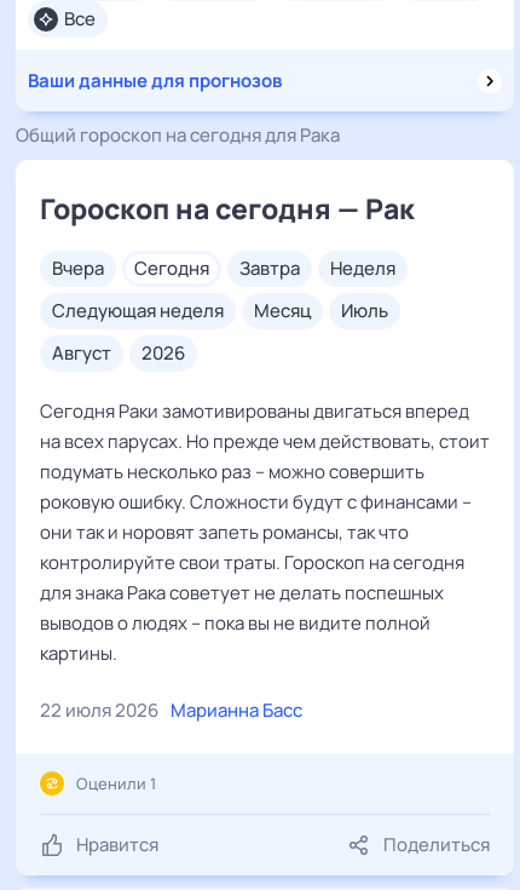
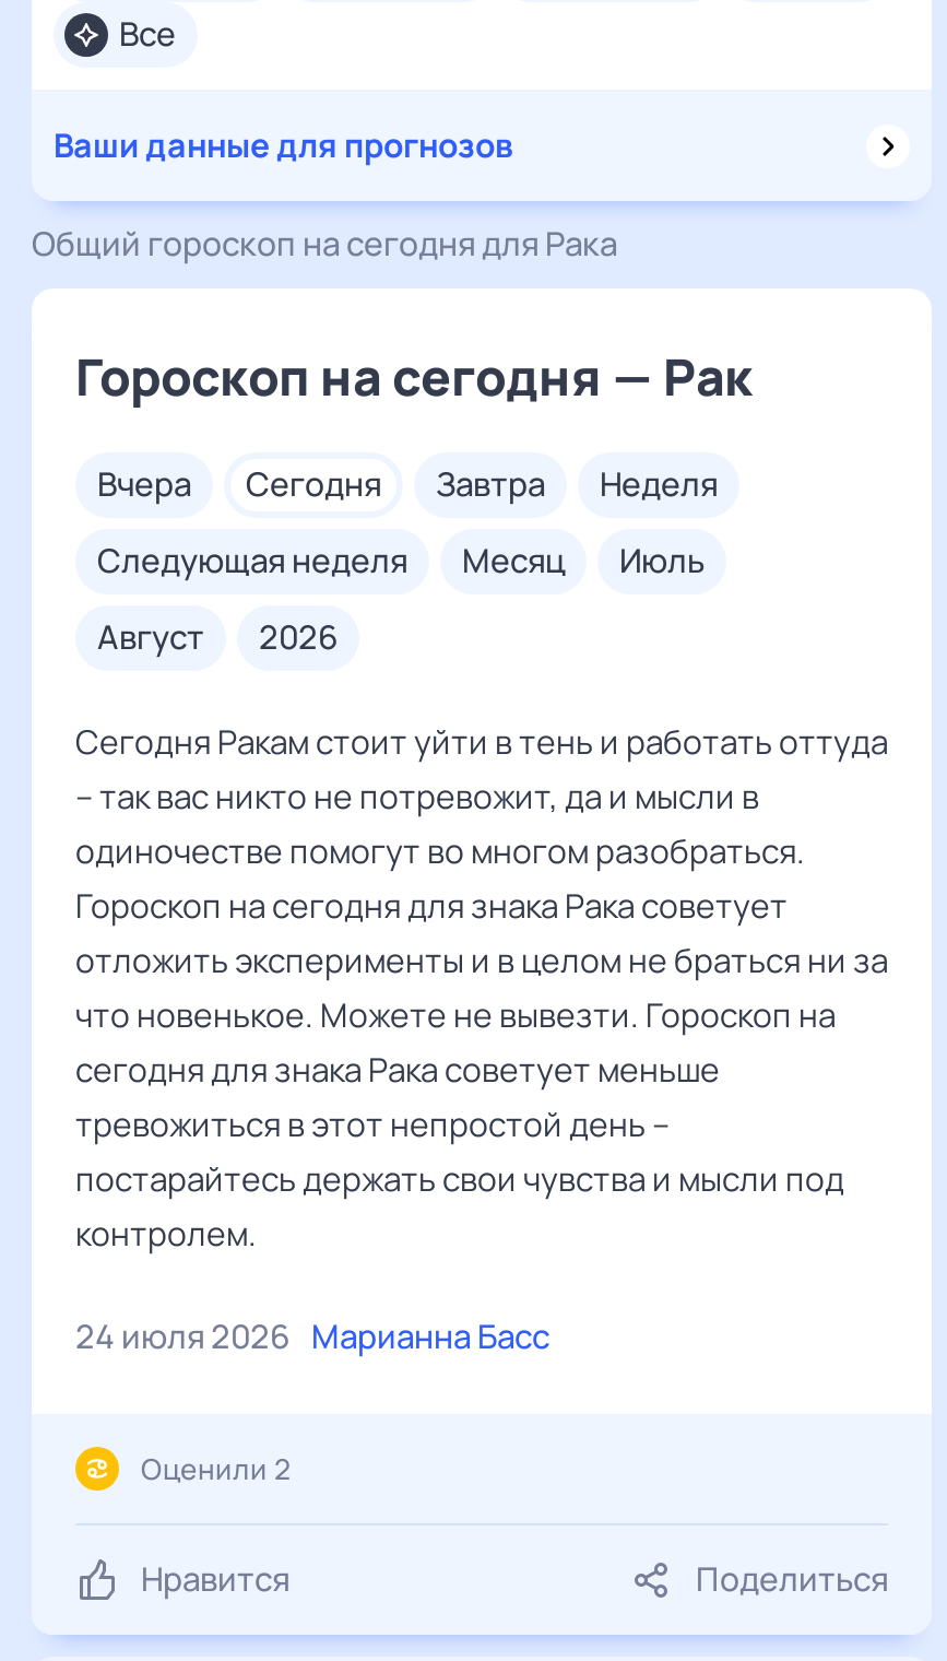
[40,398,490,666] Сегодня Раки замотивированы двигаться вперед | на всех парусах. Но прежде чем действовать, стоит | подумать несколько раз – можно совершить | роковую ошибку. Сложности будут с финансами – | они так и норовят запеть романсы, так что | контролируйте свои траты. Гороскоп на сегодня | для знака Рака советует не делать поспешных | выводов о людях – пока вы не видите полной | картины. -> [75,719,888,1257] Сегодня Ракам стоит уйти в тень и работать оттуда | – так вас никто не потревожит, да и мысли в | одиночестве помогут во многом разобраться. | Гороскоп на сегодня для знака Рака советует | отложить эксперименты и в целом не браться ни за | что новенькое. Можете не вывезти. Гороскоп на | сегодня для знака Рака советует меньше | тревожиться в этот непростой день – | постарайтесь держать свои чувства и мысли под | контролем.
[40,697,302,723] 22 июля 2026 Марианна Басс -> [75,1314,549,1359] 24 июля 2026 Марианна Басс
[76,773,156,794] Оценили 1 -> [141,1449,292,1488] Оценили 2

